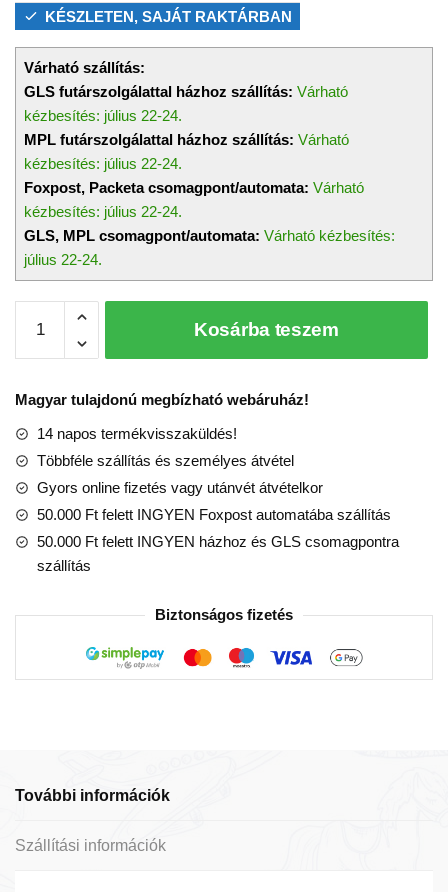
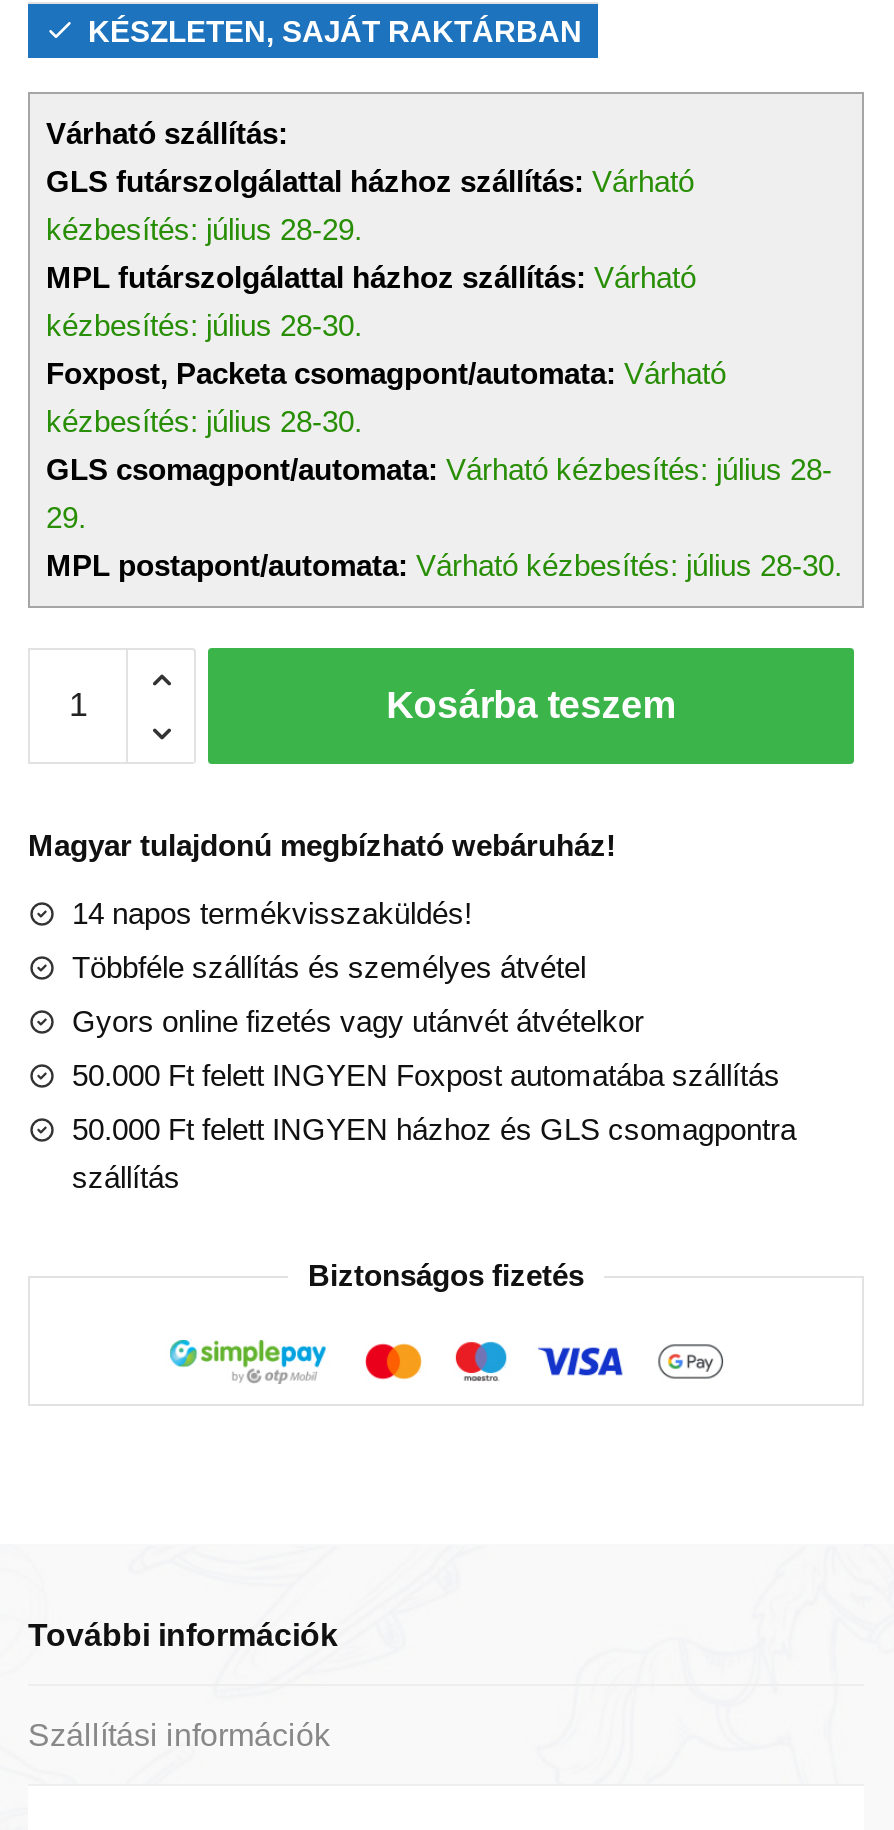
[24,107,182,124] kézbesítés: július 22-24. -> [46,213,362,247] kézbesítés: július 28-29.
[24,155,182,172] kézbesítés: július 22-24. -> [46,309,362,343] kézbesítés: július 28-30.
[24,203,395,268] kézbesítés: július 22-24. | GLS, MPL csomagpont/automata: Várható kézbesítés: | július 22-24. -> [46,405,842,583] kézbesítés: július 28-30. | GLS csomagpont/automata: Várható kézbesítés: július 28- | 29. | MPL postapont/automata: Várható kézbesítés: július 28-30.

